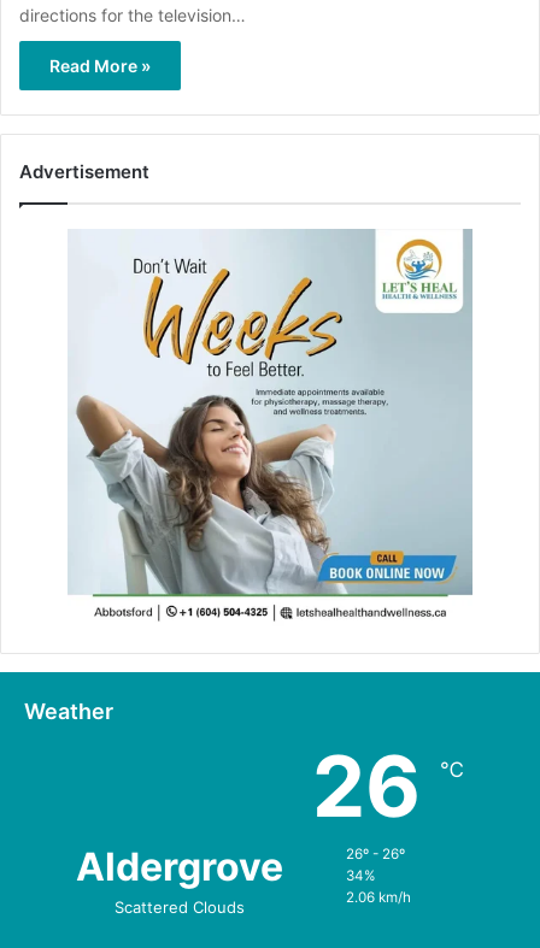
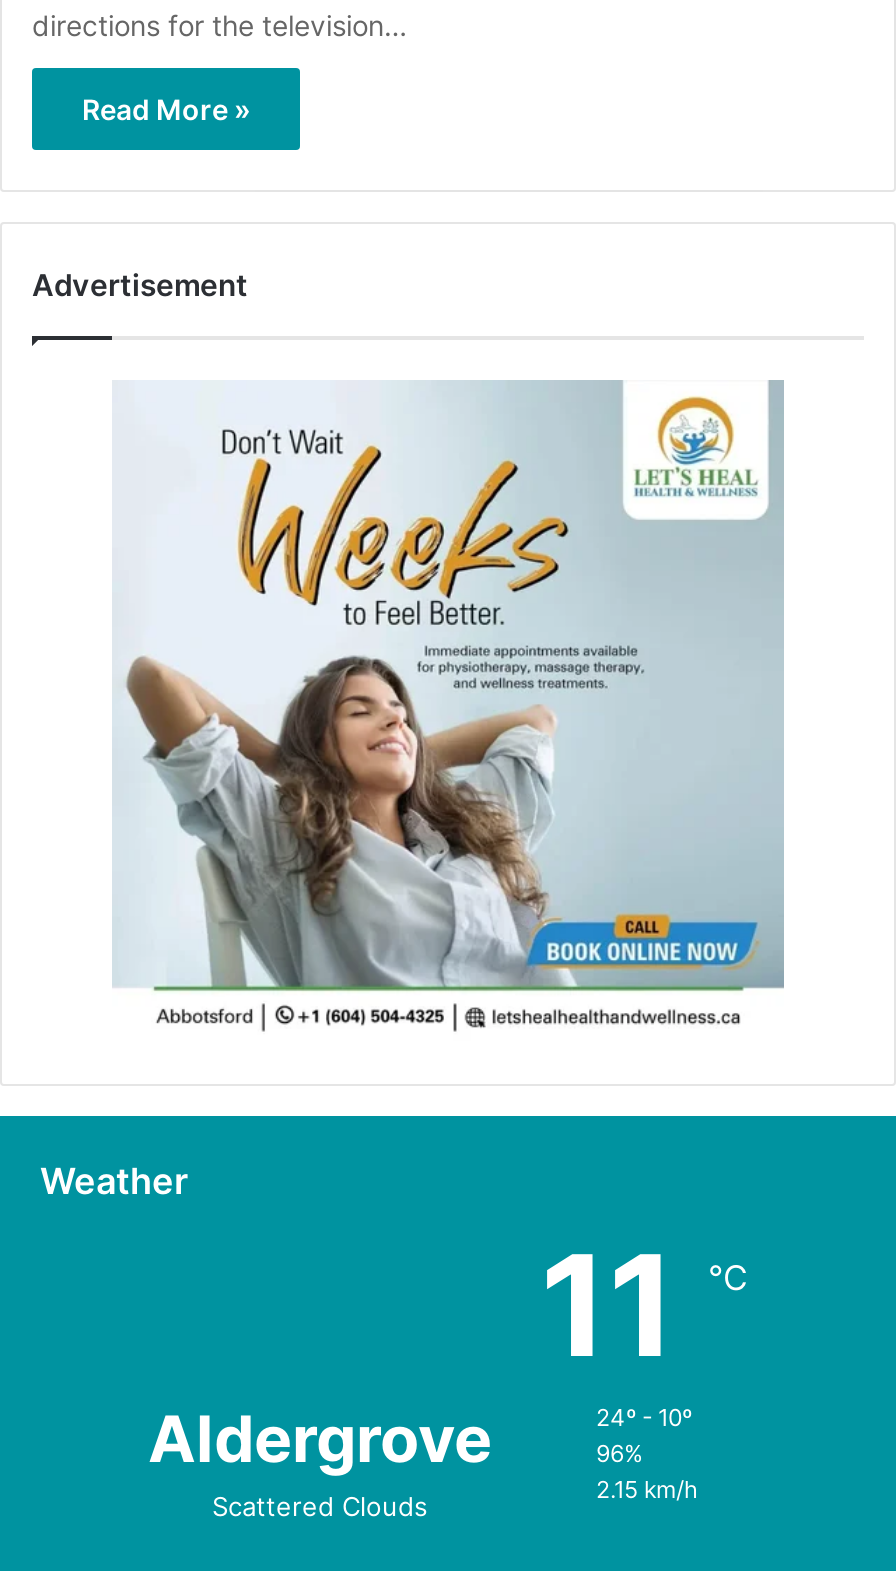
[312,735,464,906] 26 ℃ | 26º - 26º | 34% | 2.06 km/h -> [540,1220,748,1504] 11 ℃ | 24º - 10º | 96% | 2.15 km/h

